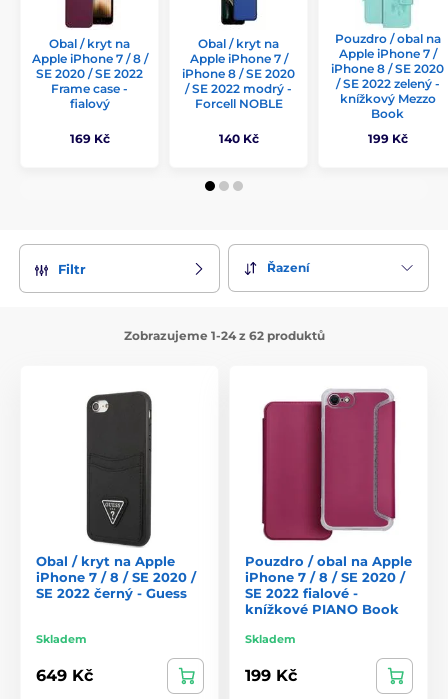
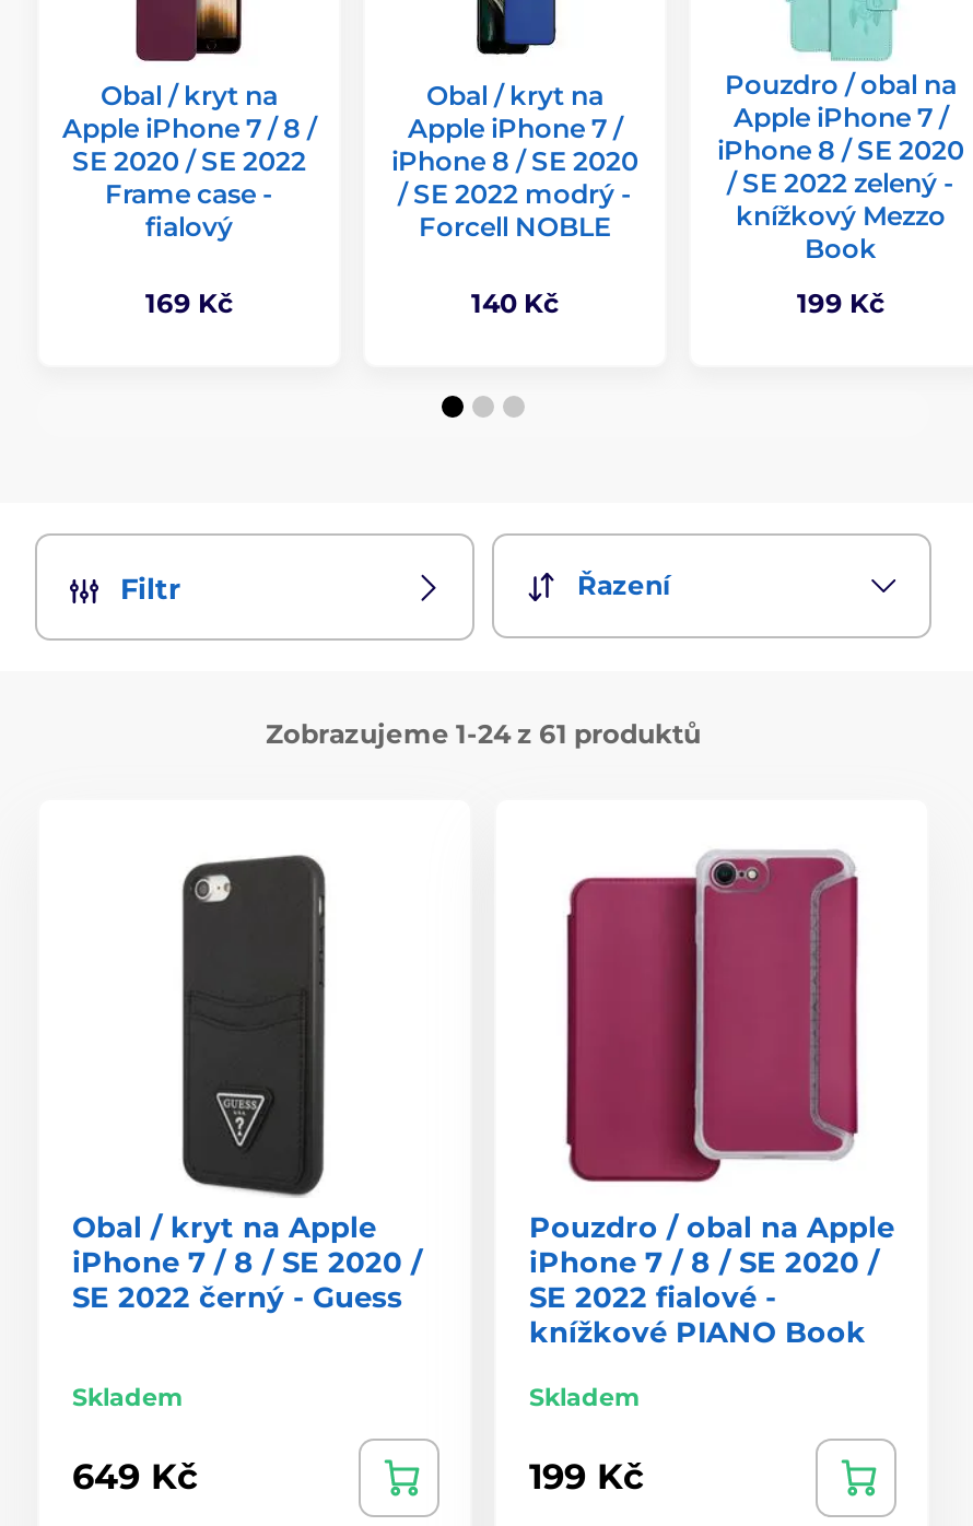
[123,327,324,342] Zobrazujeme 1-24 z 62 produktů -> [266,716,701,749] Zobrazujeme 1-24 z 61 produktů

